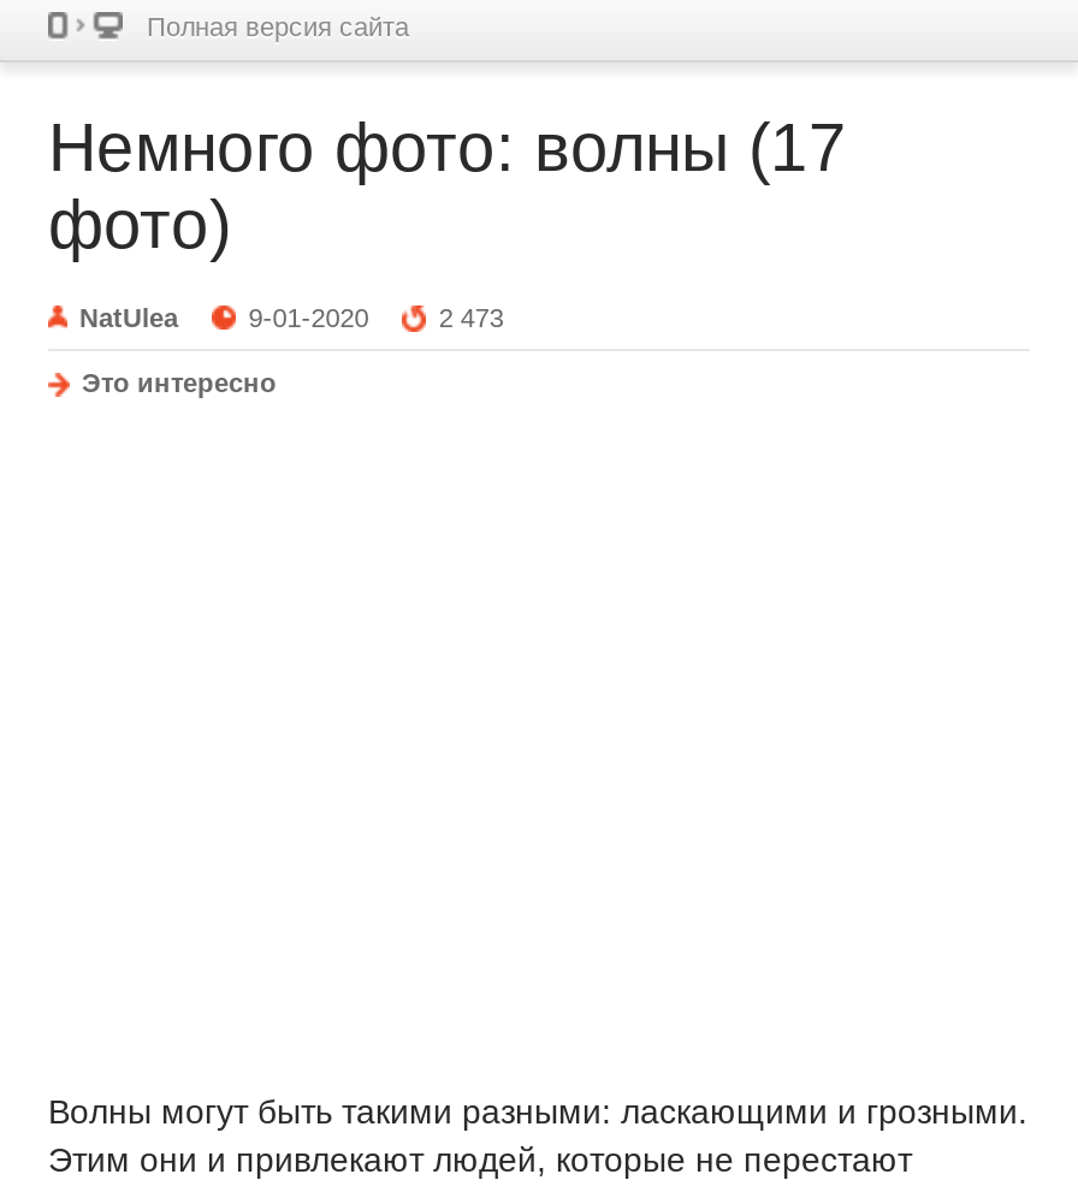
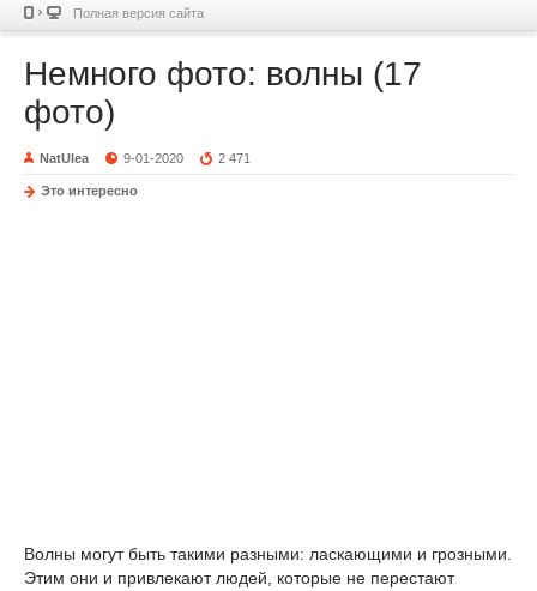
[439,303,504,332] 2 473 -> [219,151,251,165] 2 471

